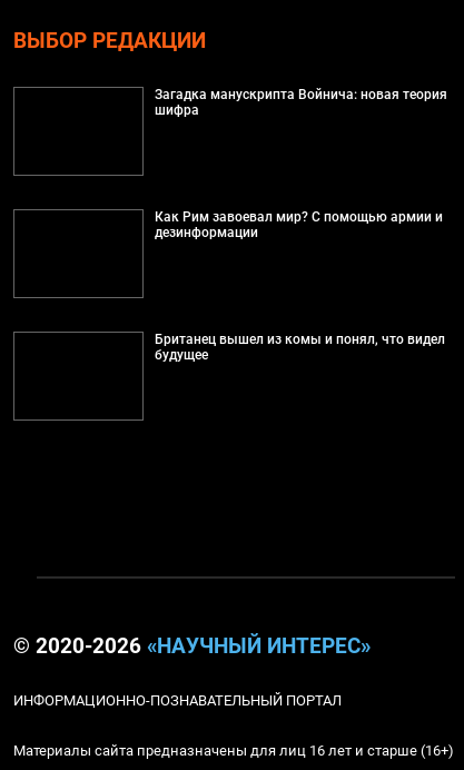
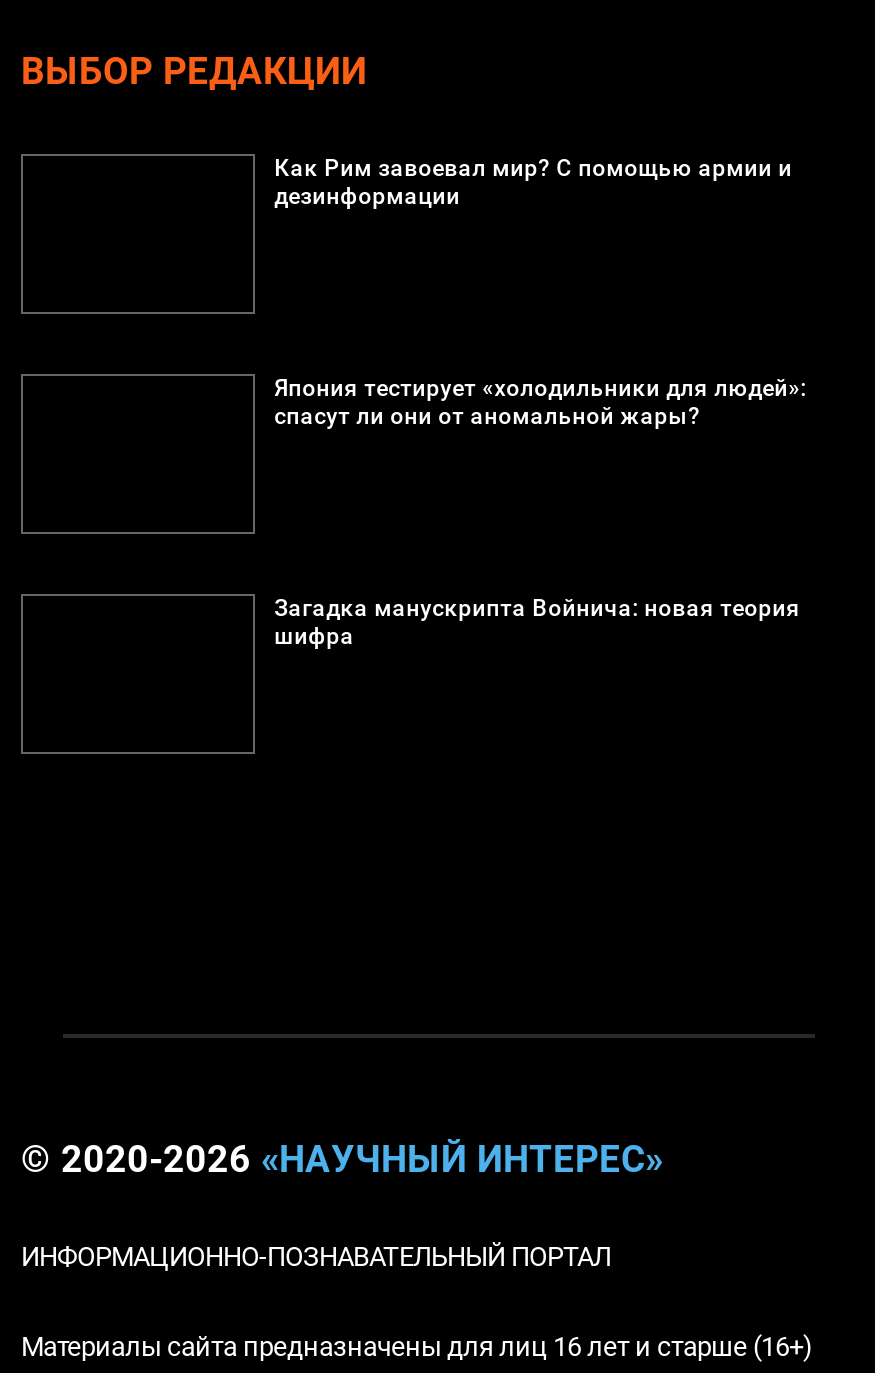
none -> [274,374,806,430] Япония тестирует «холодильники для людей»: | спасут ли они от аномальной жары?
moved [154,87,447,118] -> [274,594,800,650]: Загадка манускрипта Войнича: новая теория | шифра
moved [154,209,442,240] -> [274,154,792,210]: Как Рим завоевал мир? С помощью армии и | дезинформации
[154,331,445,363] Британец вышел из комы и понял, что видел | будущее -> none

